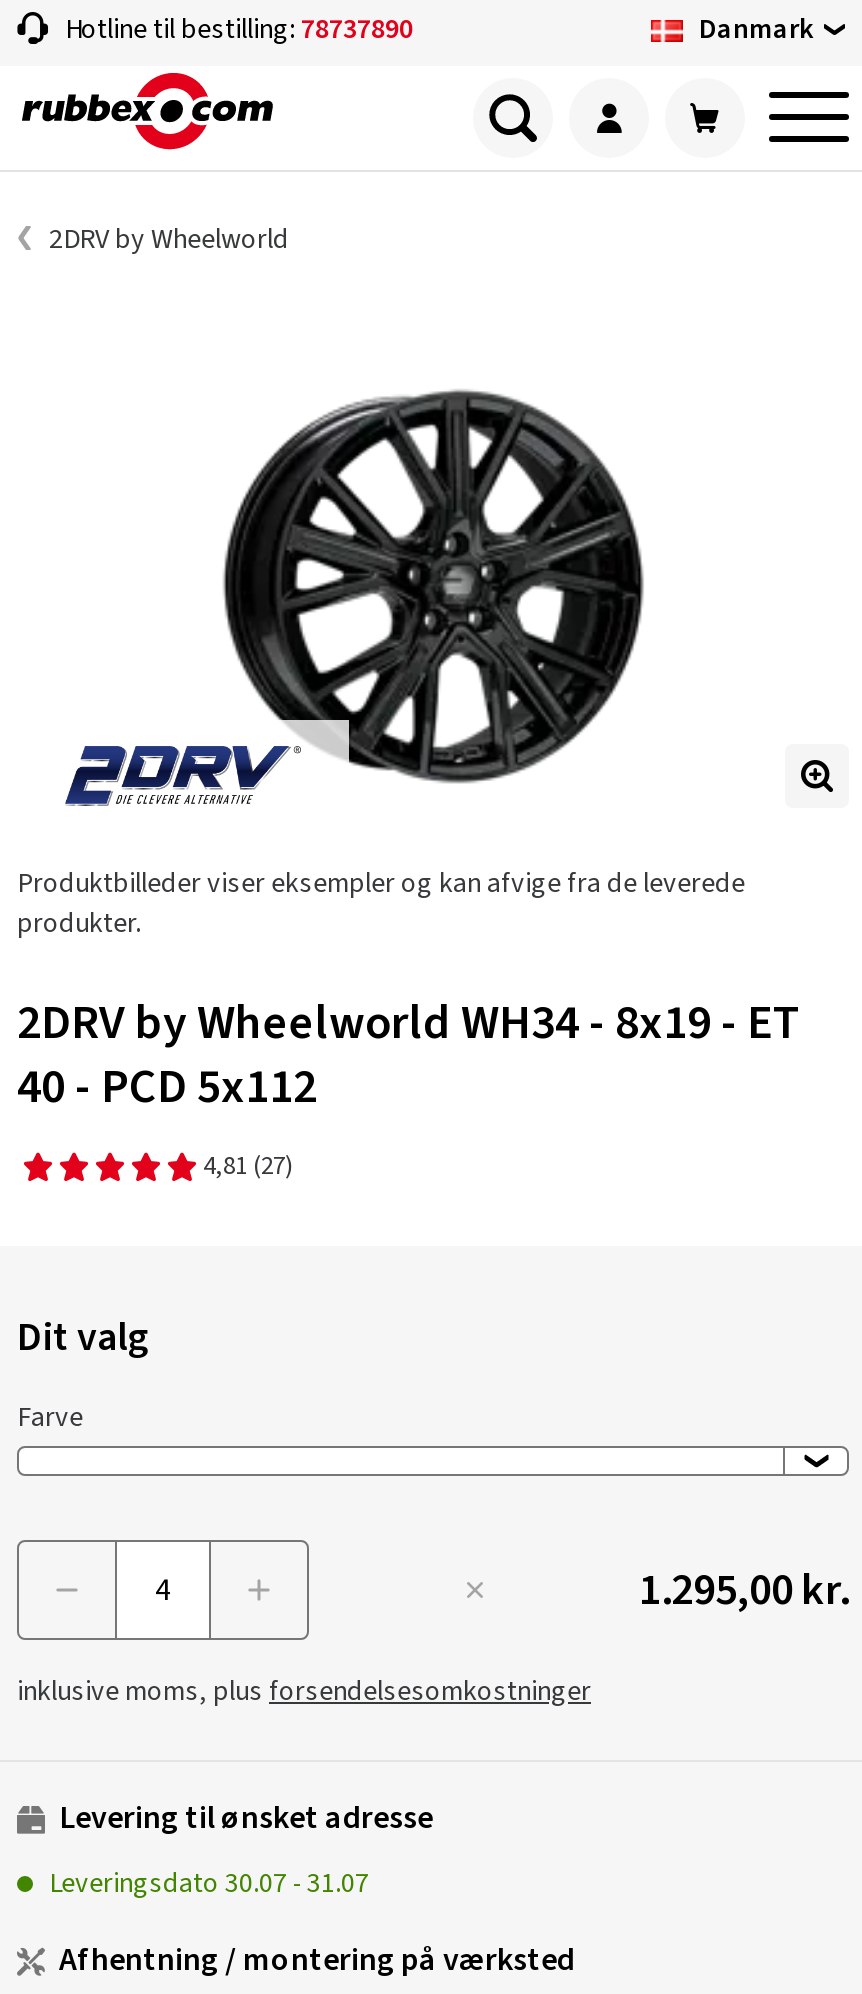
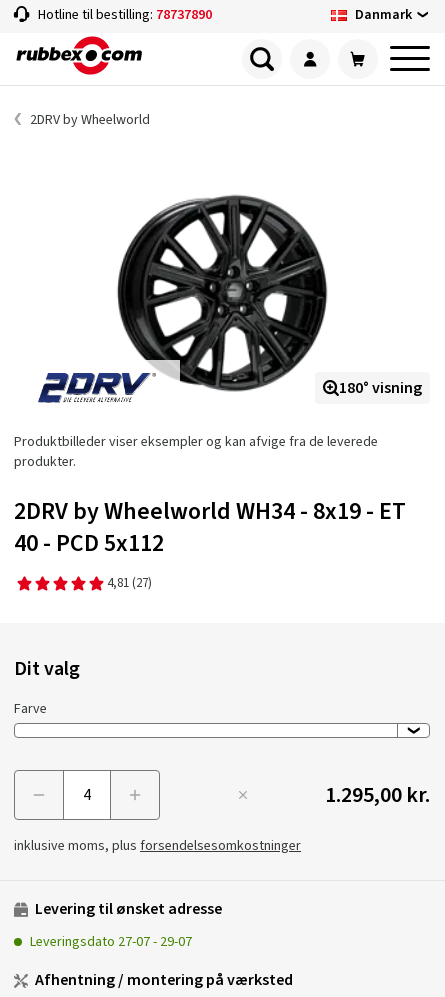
none -> [339,377,422,399] 180° visning
[49,1864,369,1904] Leveringsdato 30.07 - 31.07 -> [30,932,192,952] Leveringsdato 27-07 - 29-07

